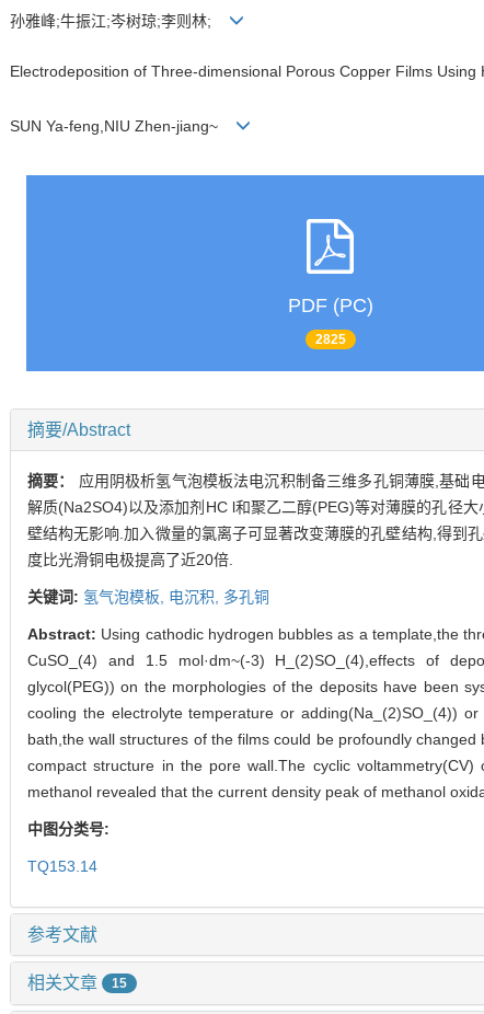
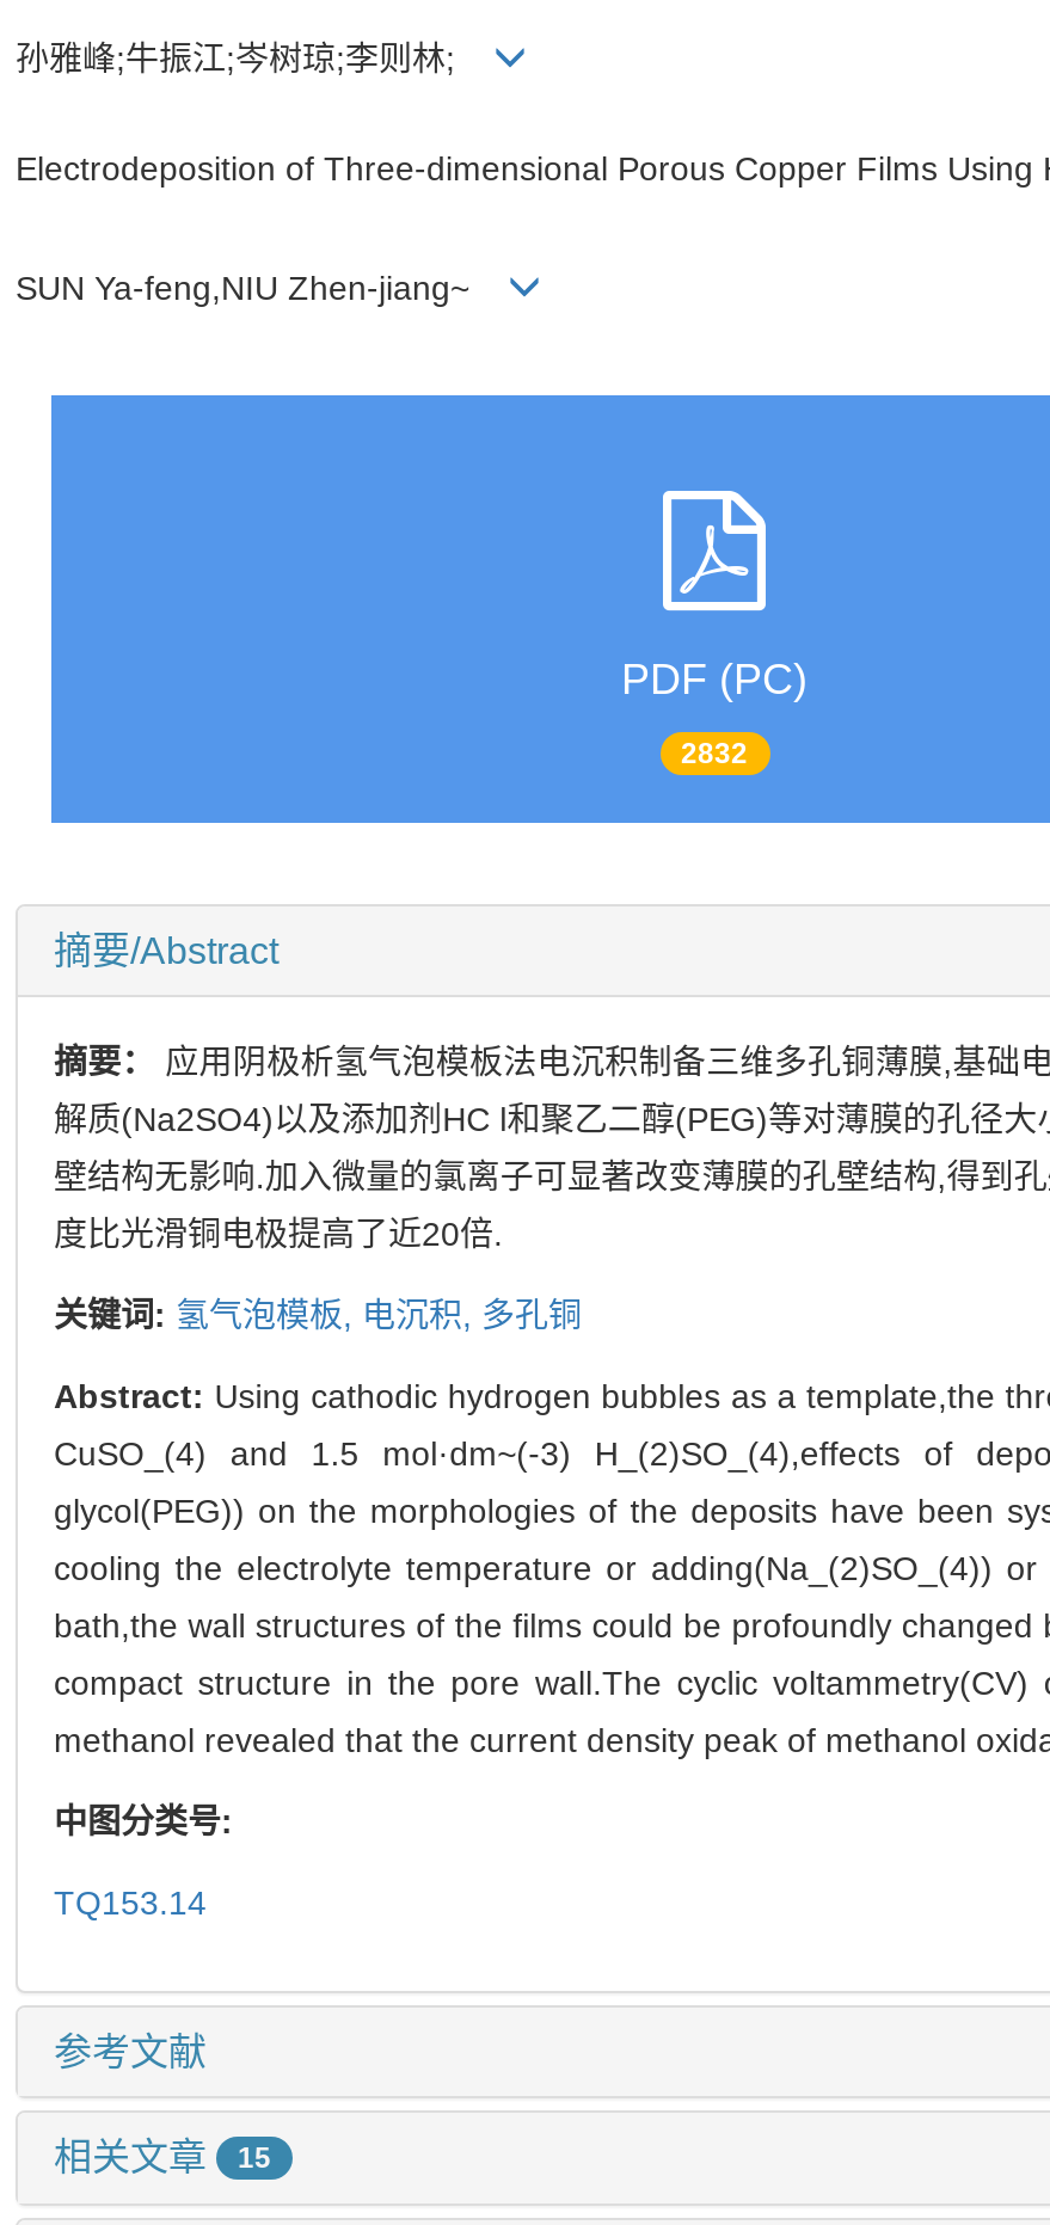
[315,332,345,347] 2825 -> [681,737,748,771] 2832

